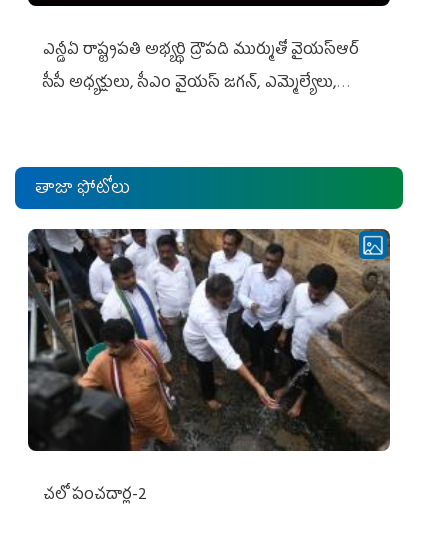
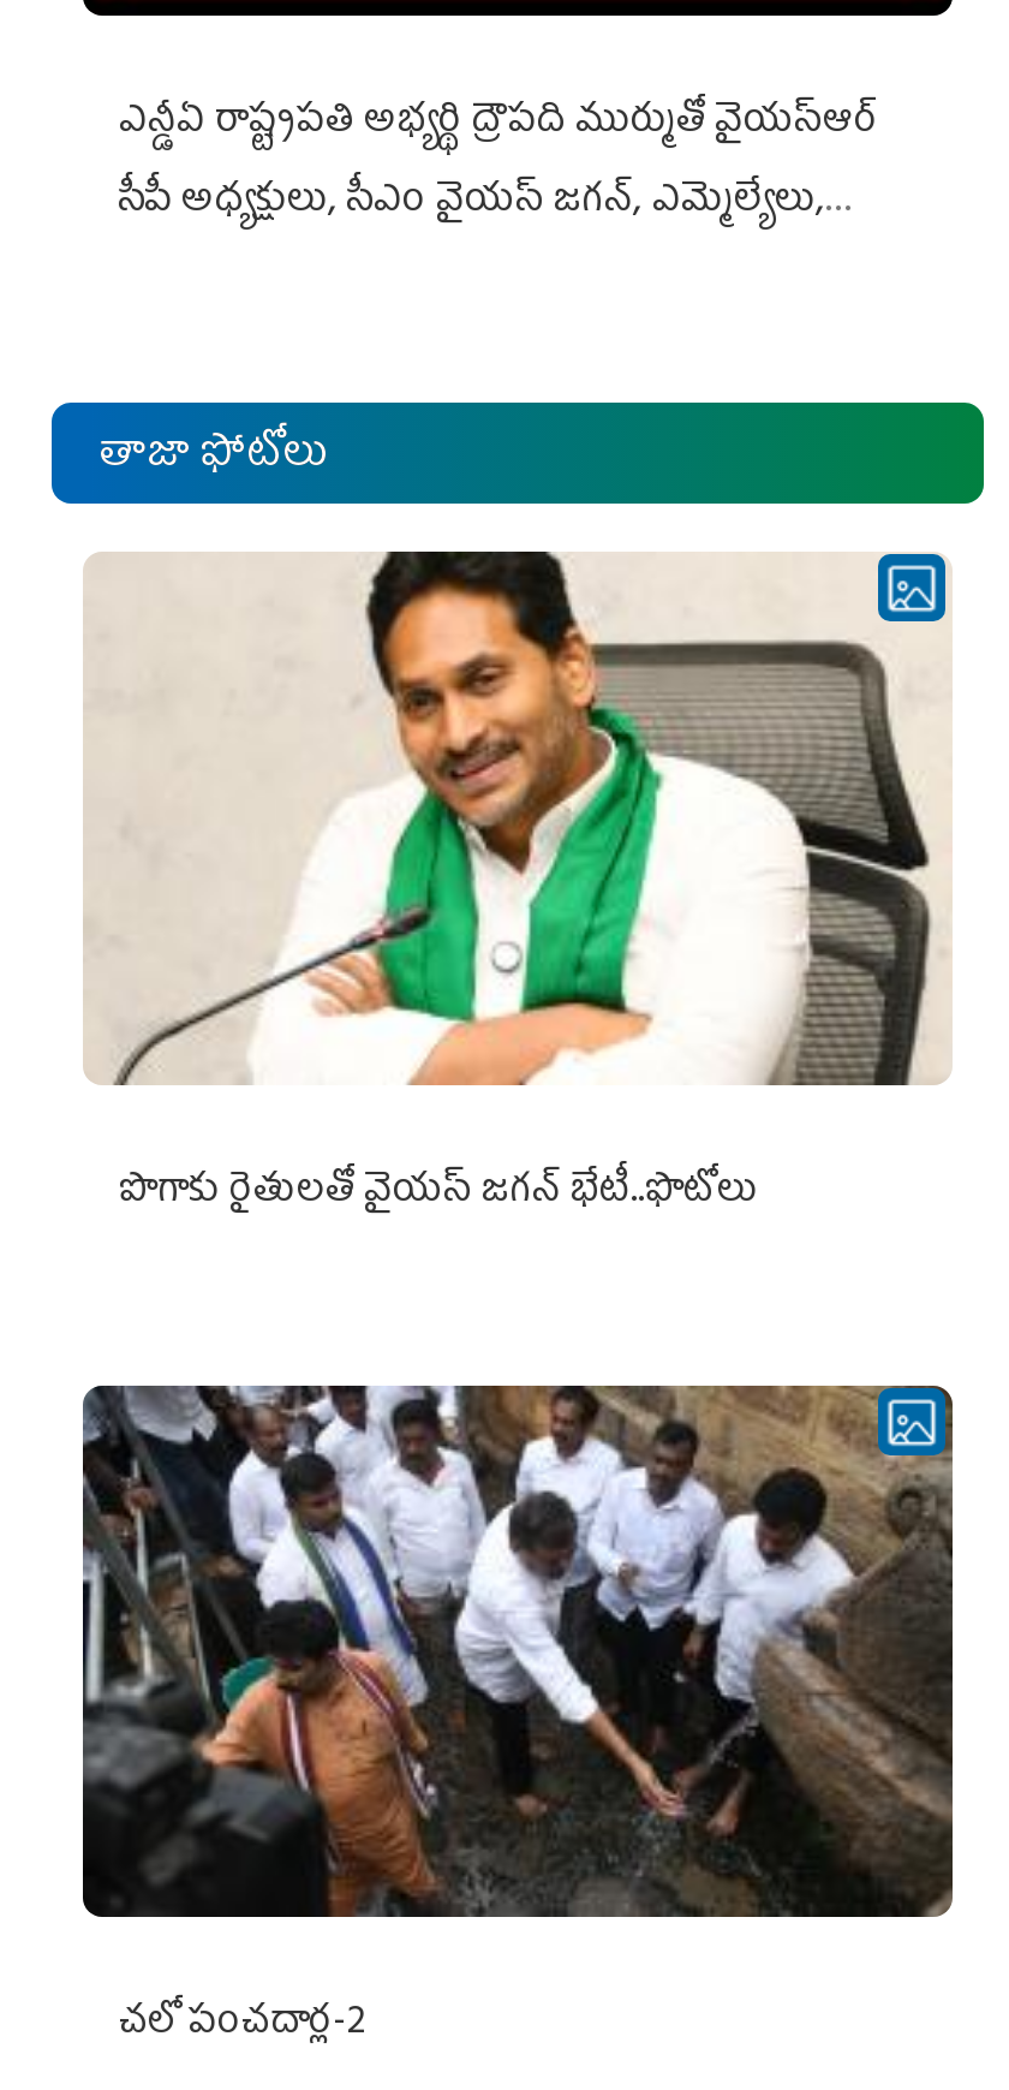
none -> [83,550,953,1228] [image] | పొగాకు రైతులతో వైయస్‌ జగన్‌ భేటీ..ఫొటోలు

